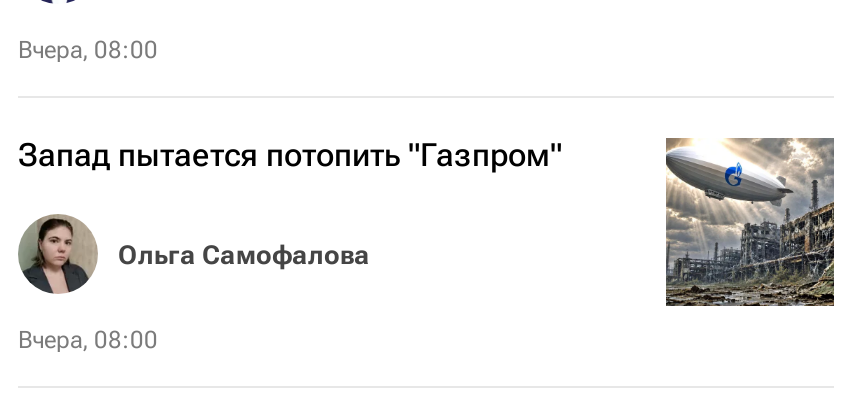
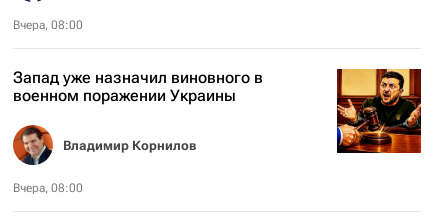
[18,136,562,174] Запад пытается потопить "Газпром" -> [13,68,263,105] Запад уже назначил виновного в | военном поражении Украины
[664,136,836,308] [image] -> [336,68,422,154] [image]
[16,226,370,294] [image] | Ольга Самофалова -> [12,124,196,165] [image] | Владимир Корнилов

